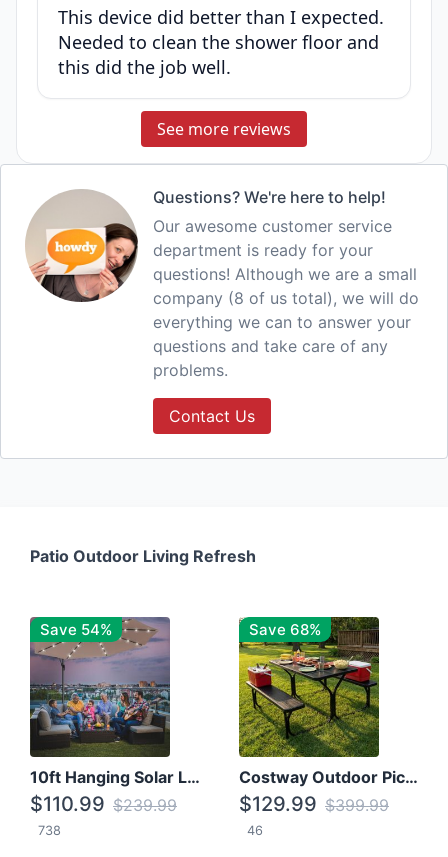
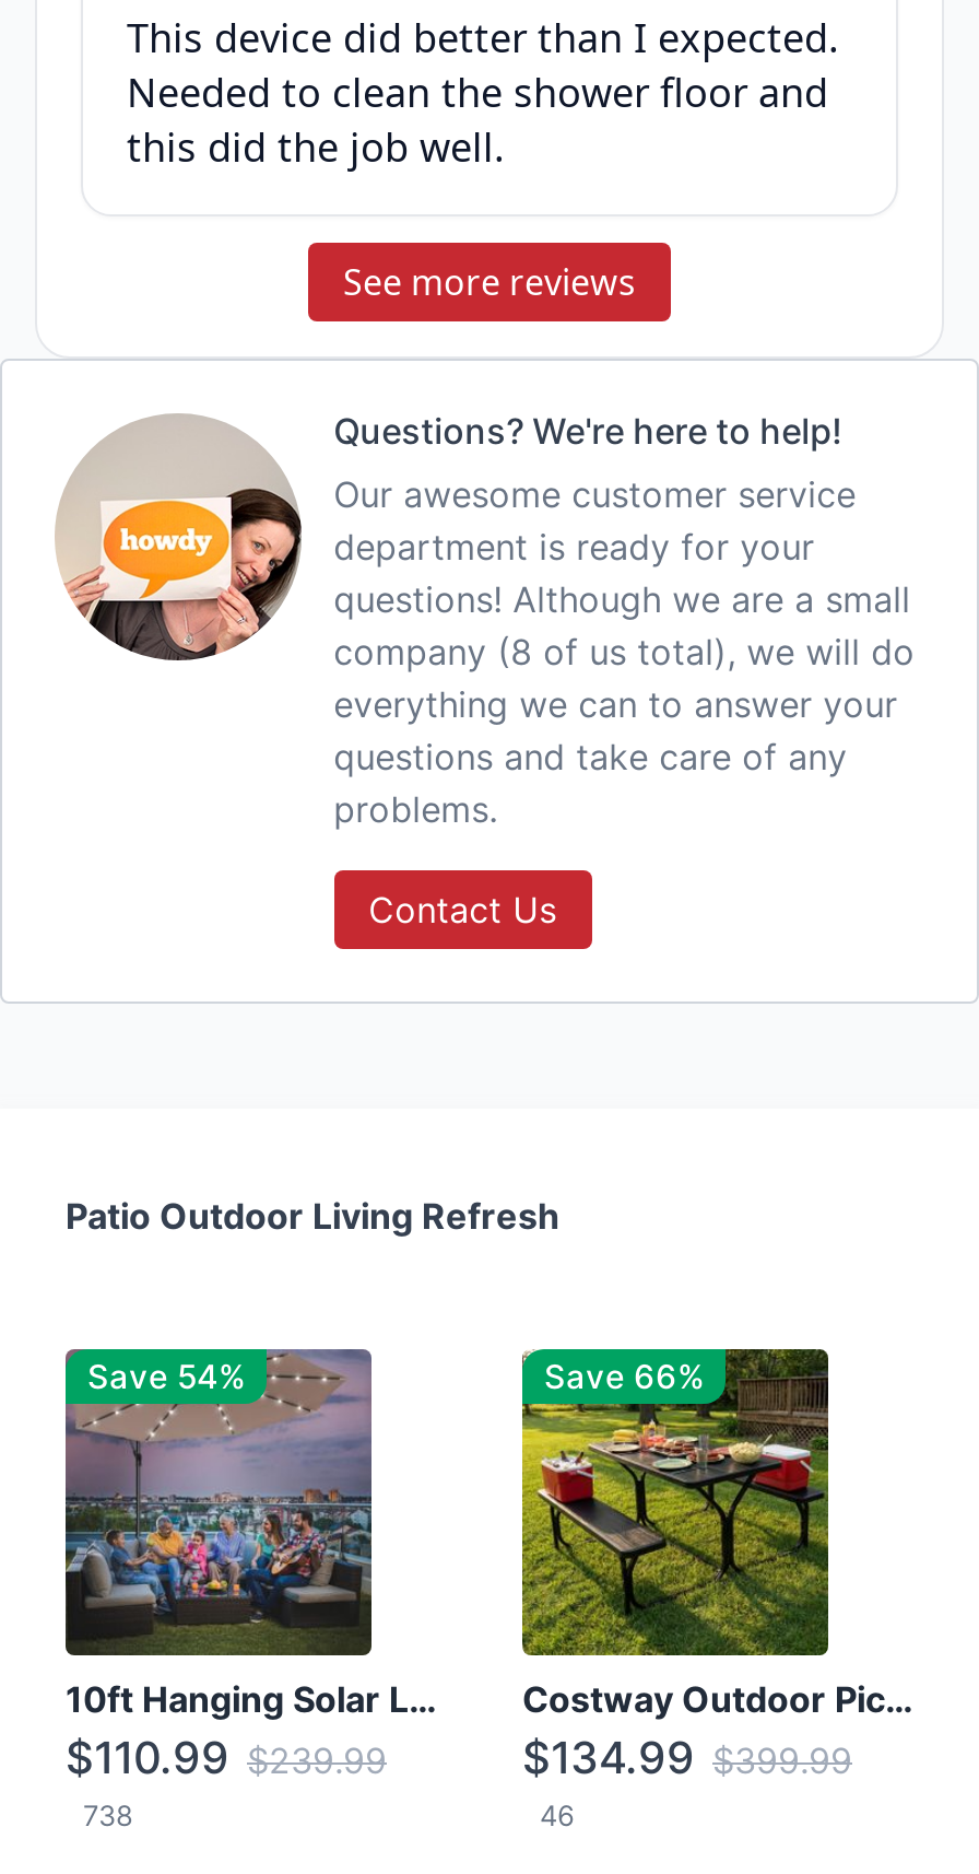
[249,620,321,639] Save 68% -> [544,1356,704,1398] Save 66%
[239,792,389,816] $129.99 $399.99 -> [522,1733,852,1785] $134.99 $399.99

